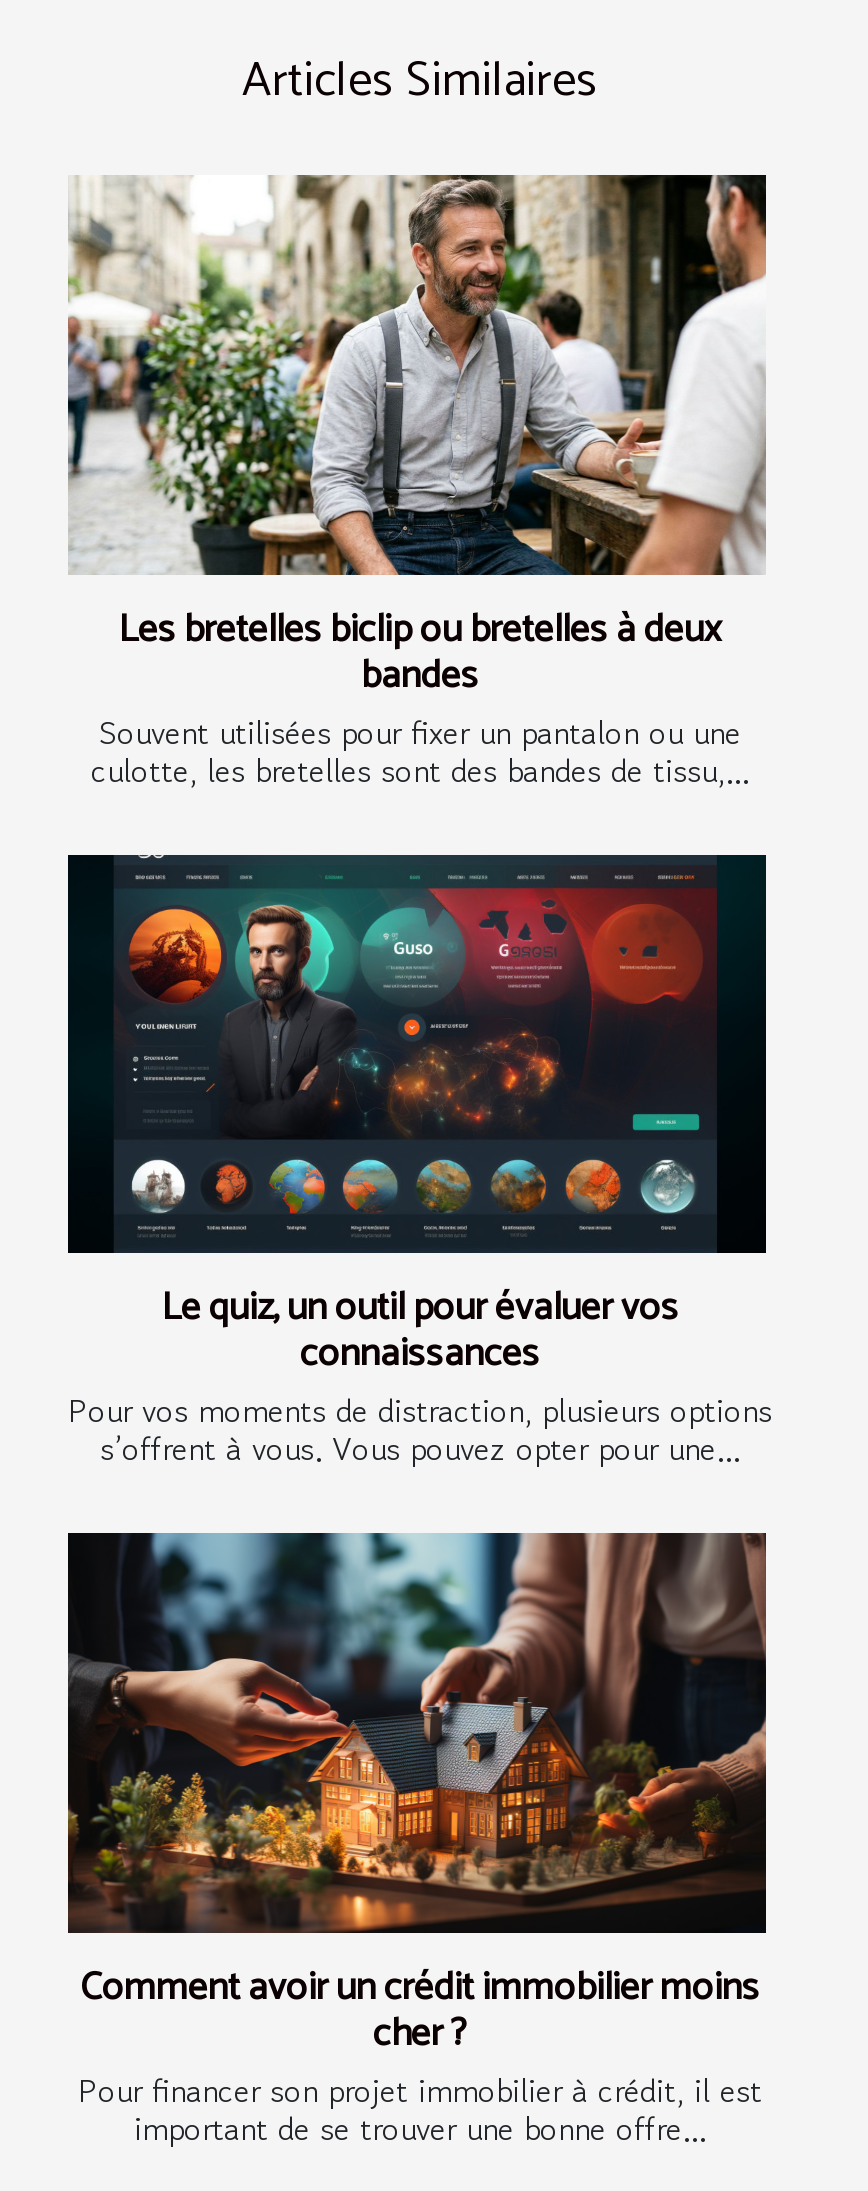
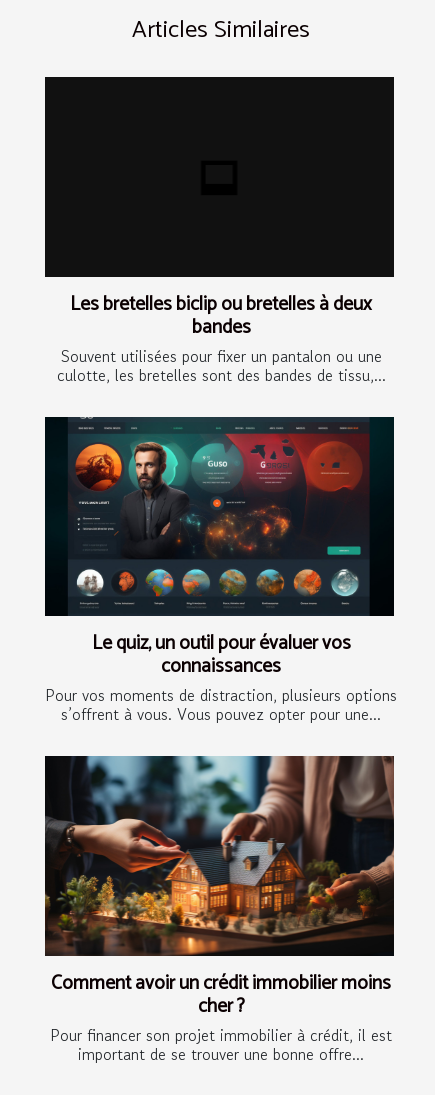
[66,173,768,577] [image] -> none

